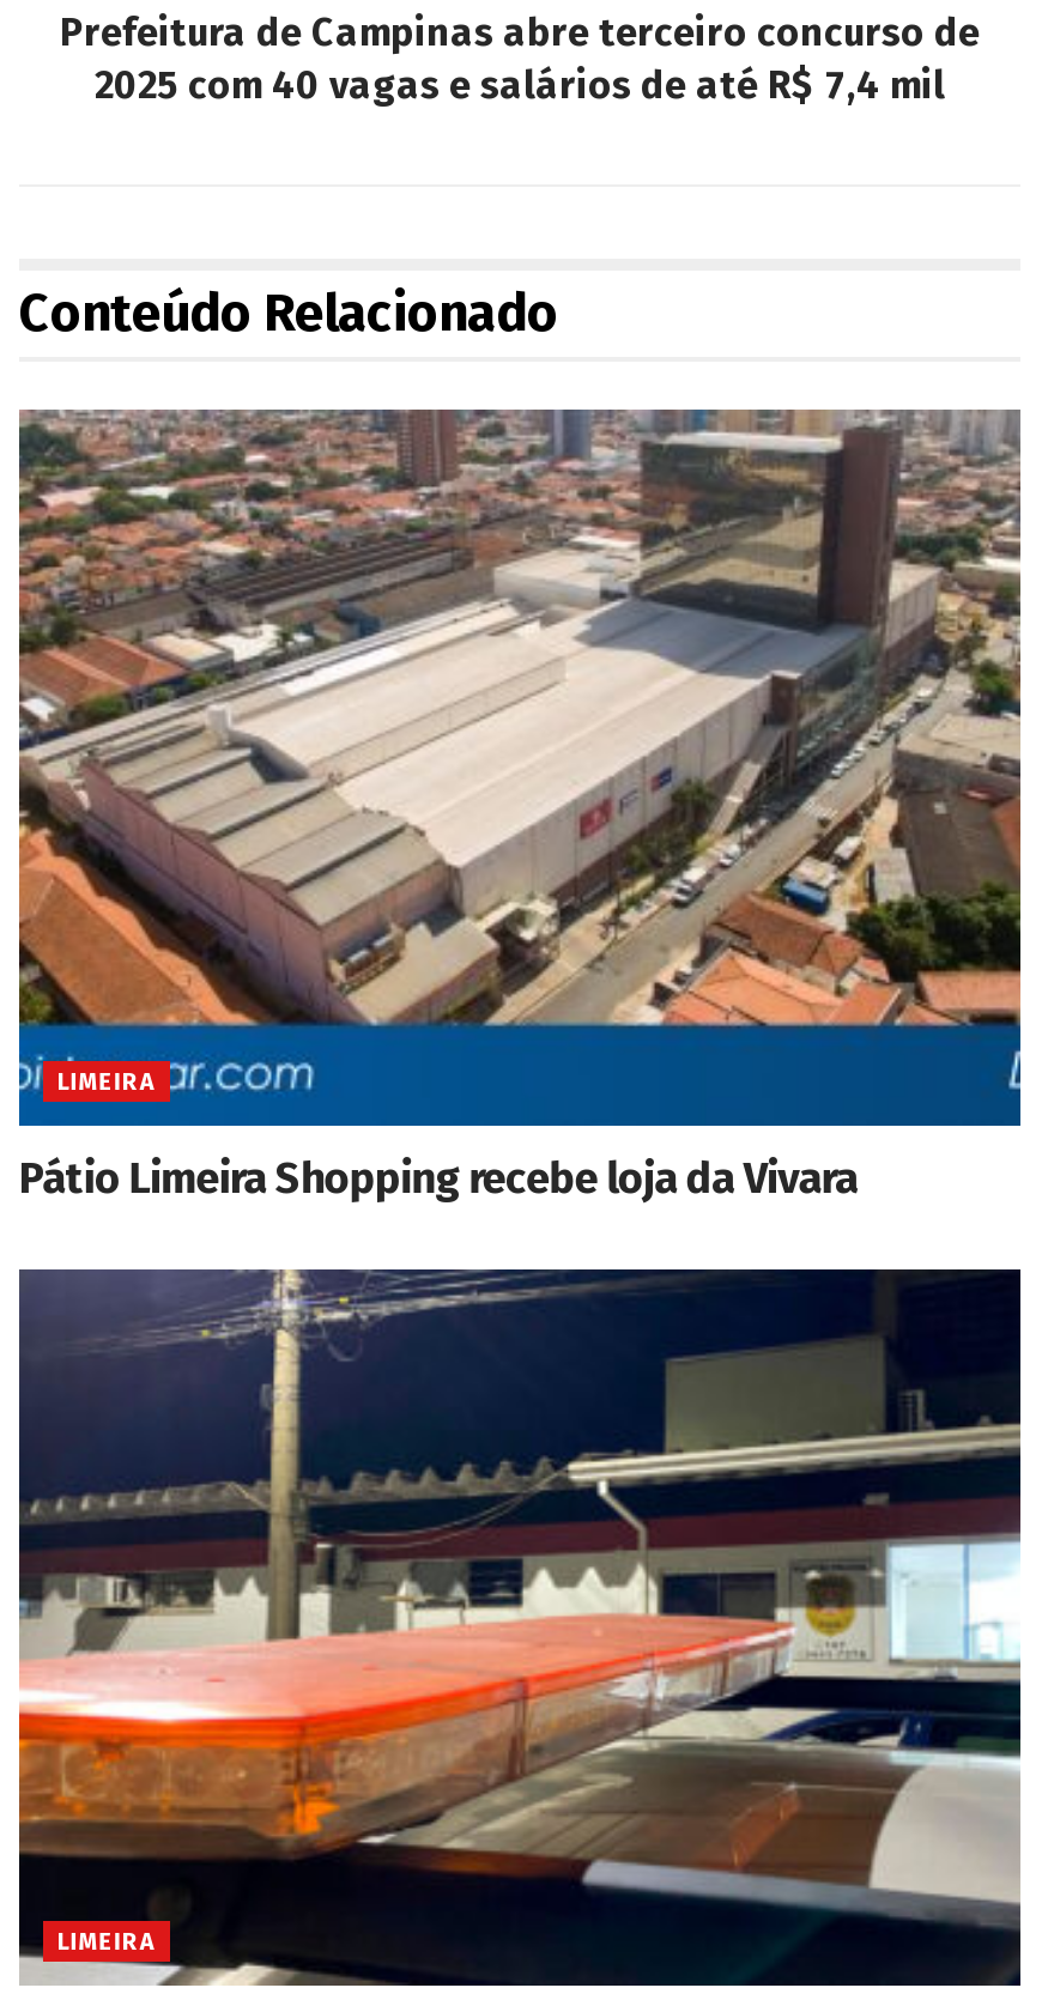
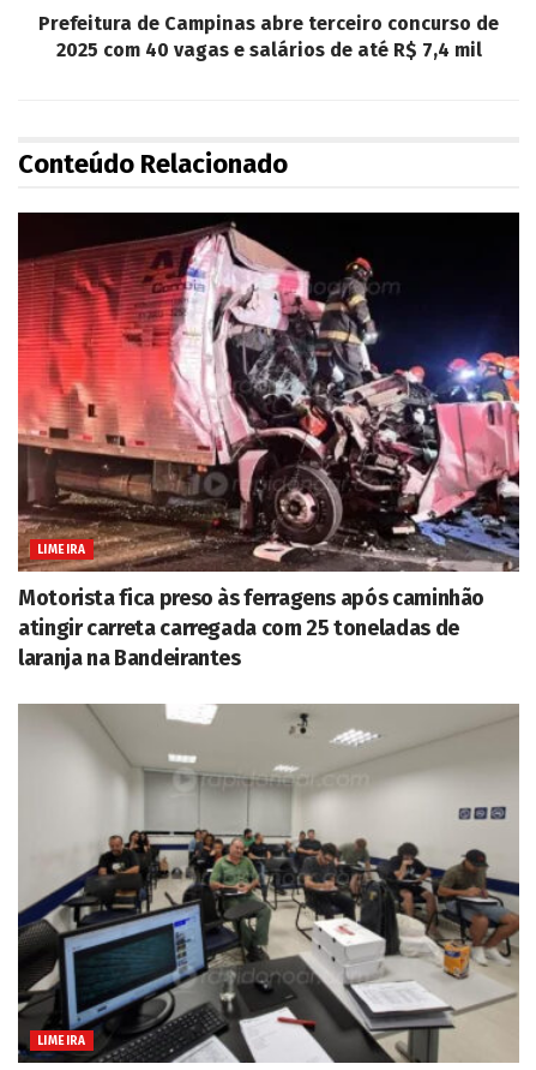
[17,407,1023,1206] [image] | Pátio Limeira Shopping recebe loja da Vivara -> [17,211,520,672] [image] | Motorista fica preso às ferragens após caminhão | atingir carreta carregada com 25 toneladas de | laranja na Bandeirantes
[17,1269,1020,1988] [image] -> [17,704,520,1064] [image]

